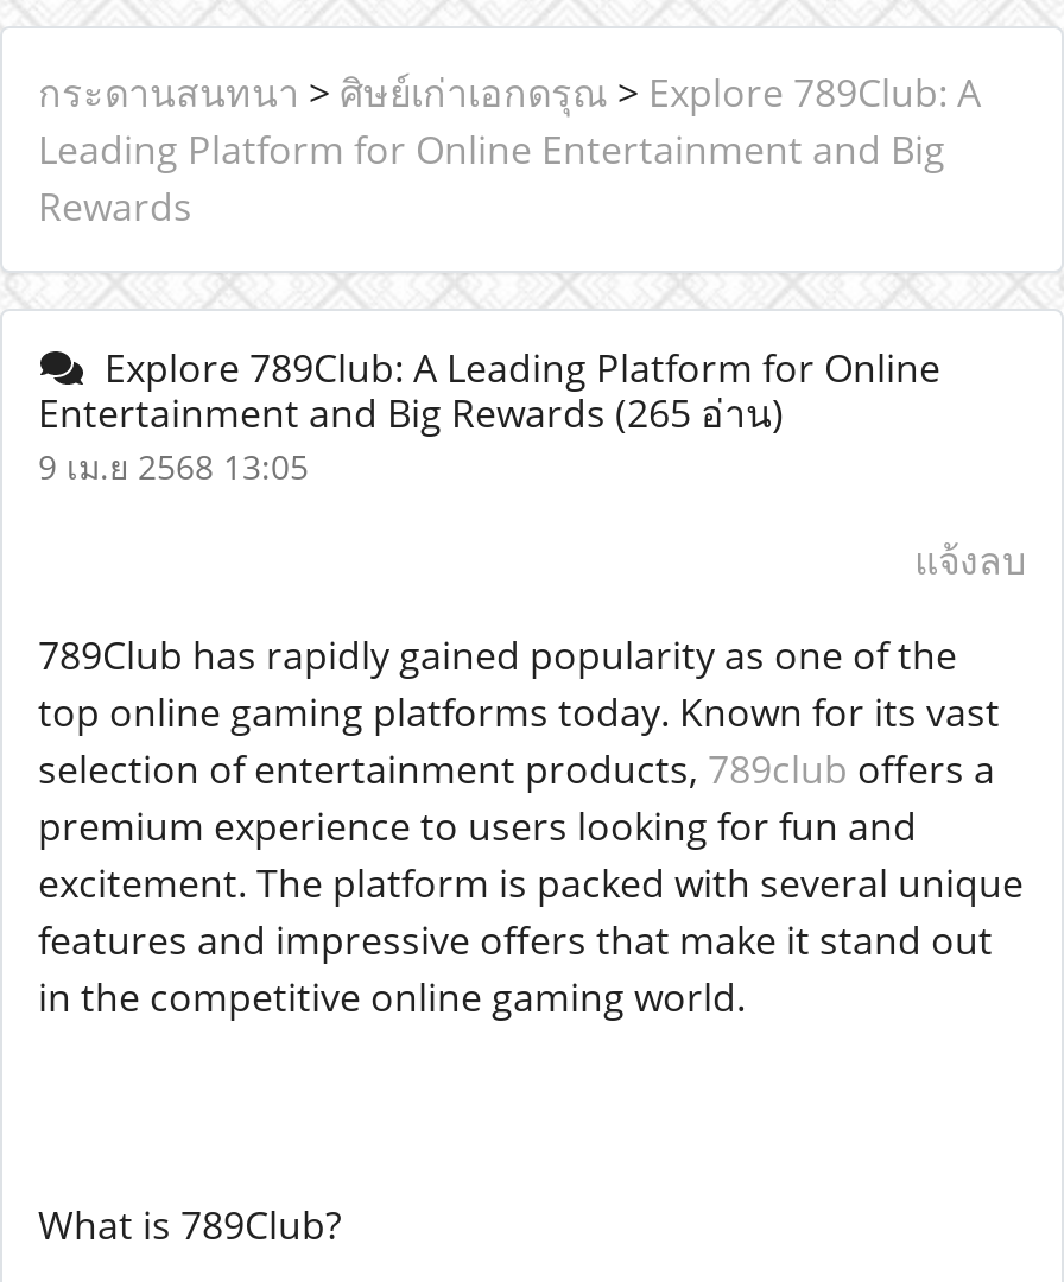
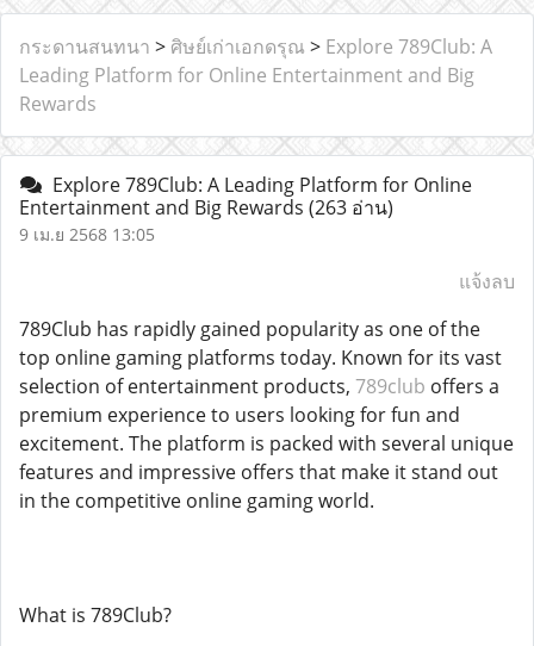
[38,387,784,439] Entertainment and Big Rewards (265 อ่าน) -> [19,194,393,220] Entertainment and Big Rewards (263 อ่าน)

